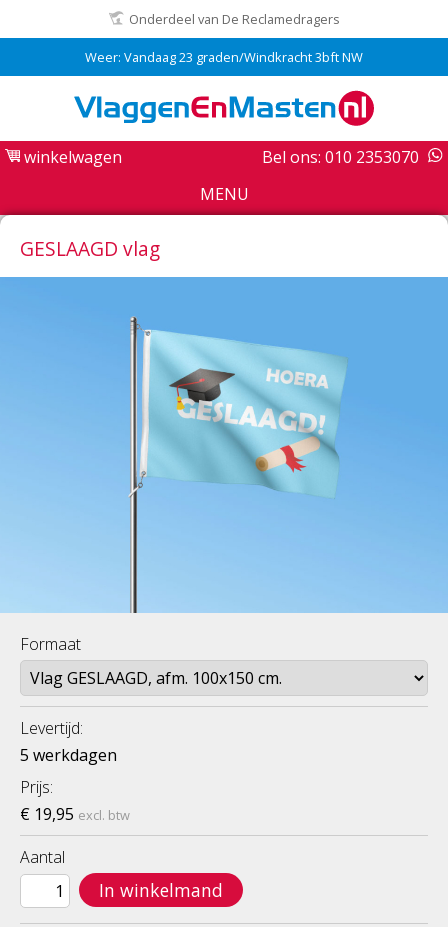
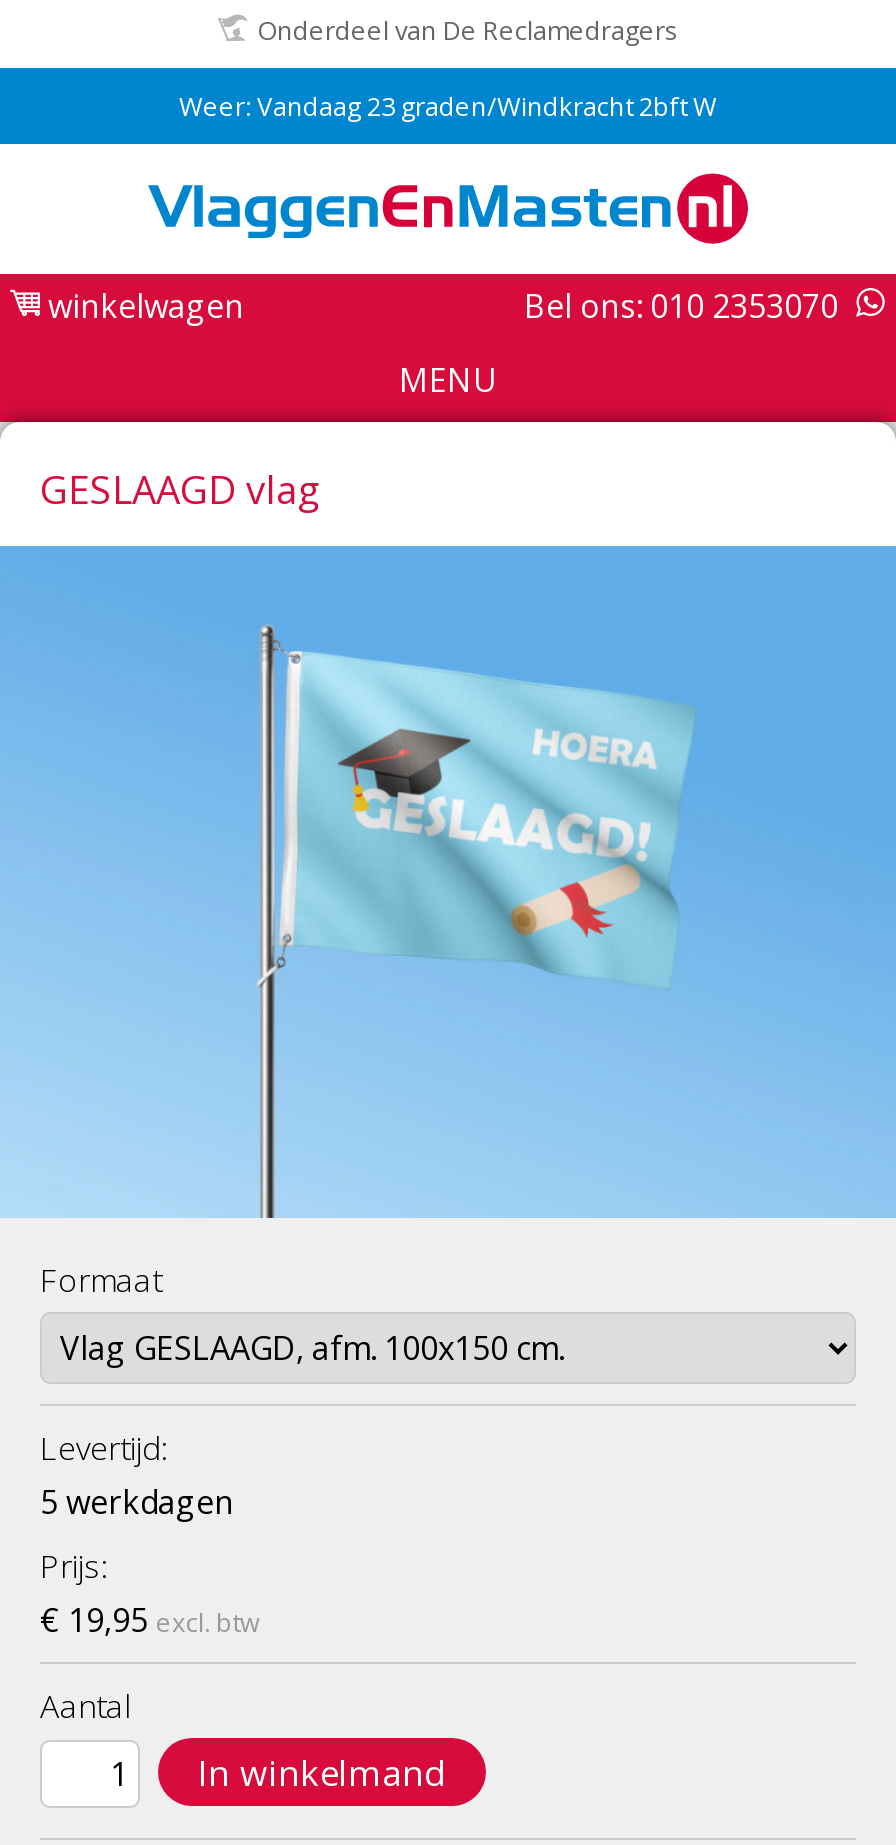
[85,48,363,66] Weer: Vandaag 23 graden/Windkracht 3bft NW -> [179,88,717,124] Weer: Vandaag 23 graden/Windkracht 2bft W

